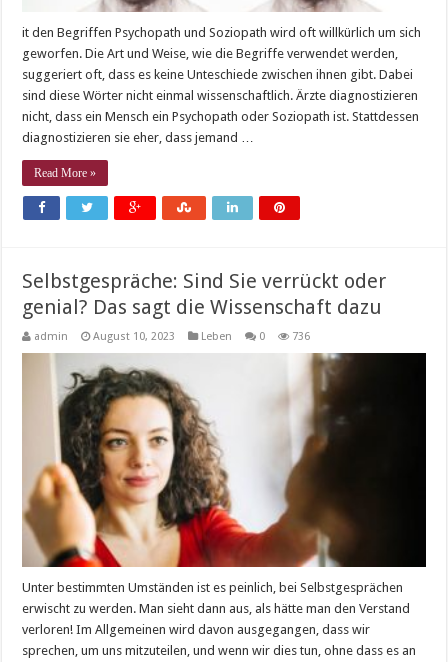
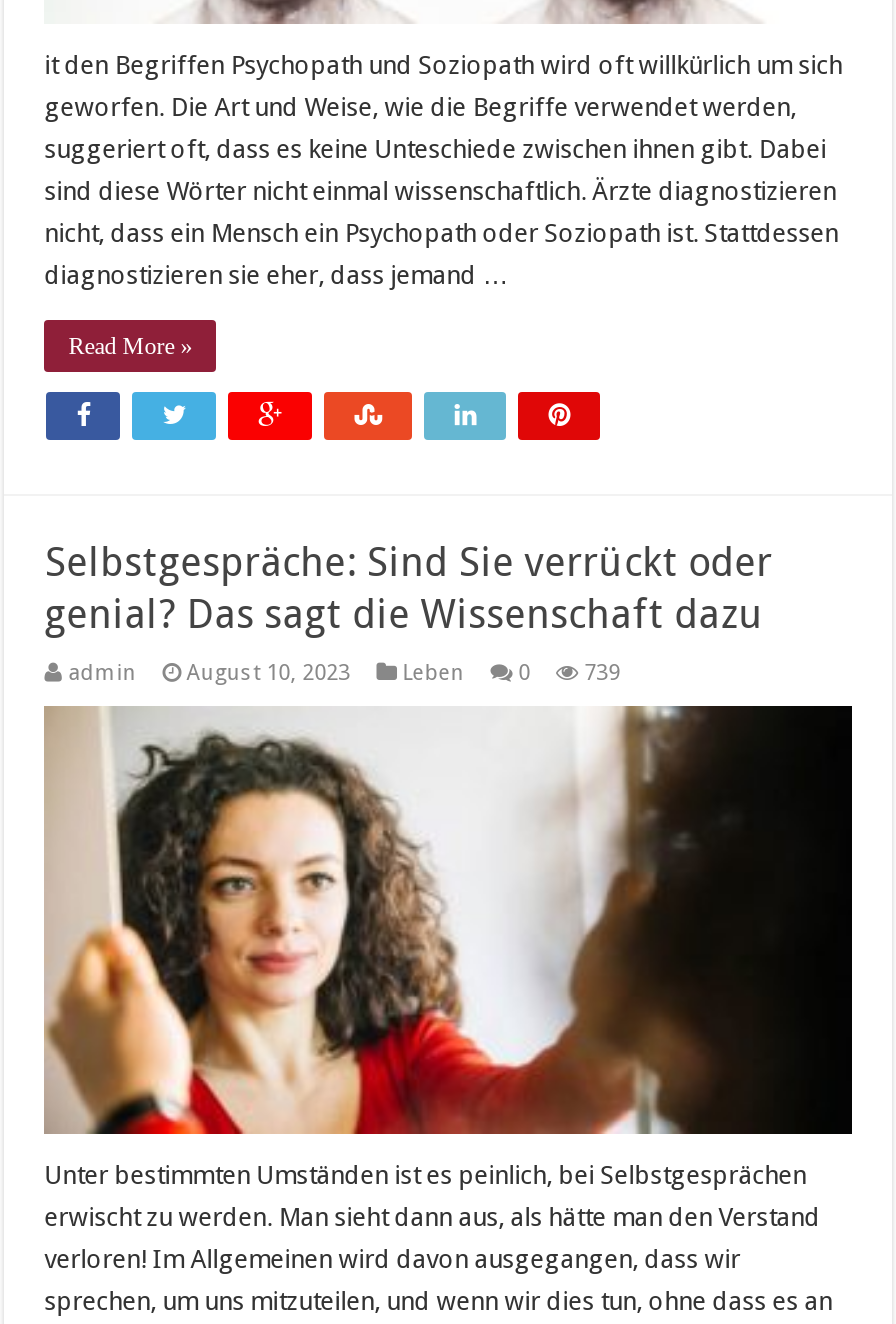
[292,329,310,342] 736 -> [584,659,620,685] 739

